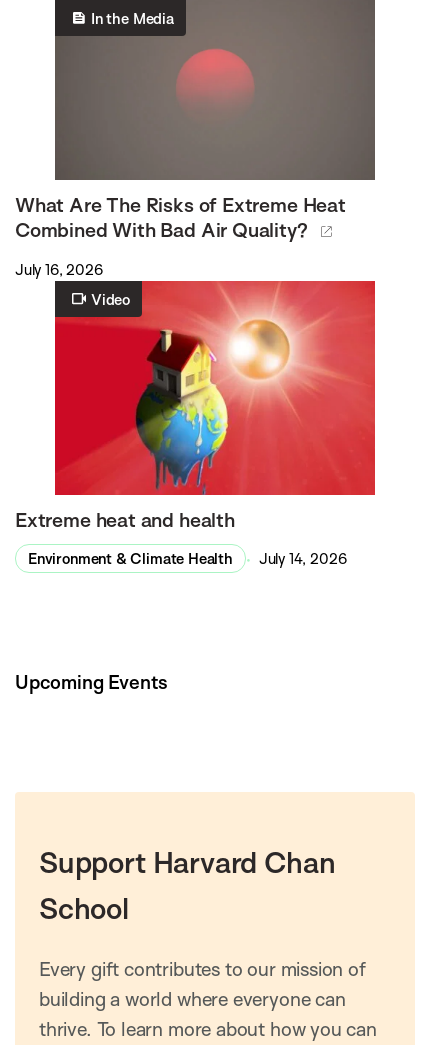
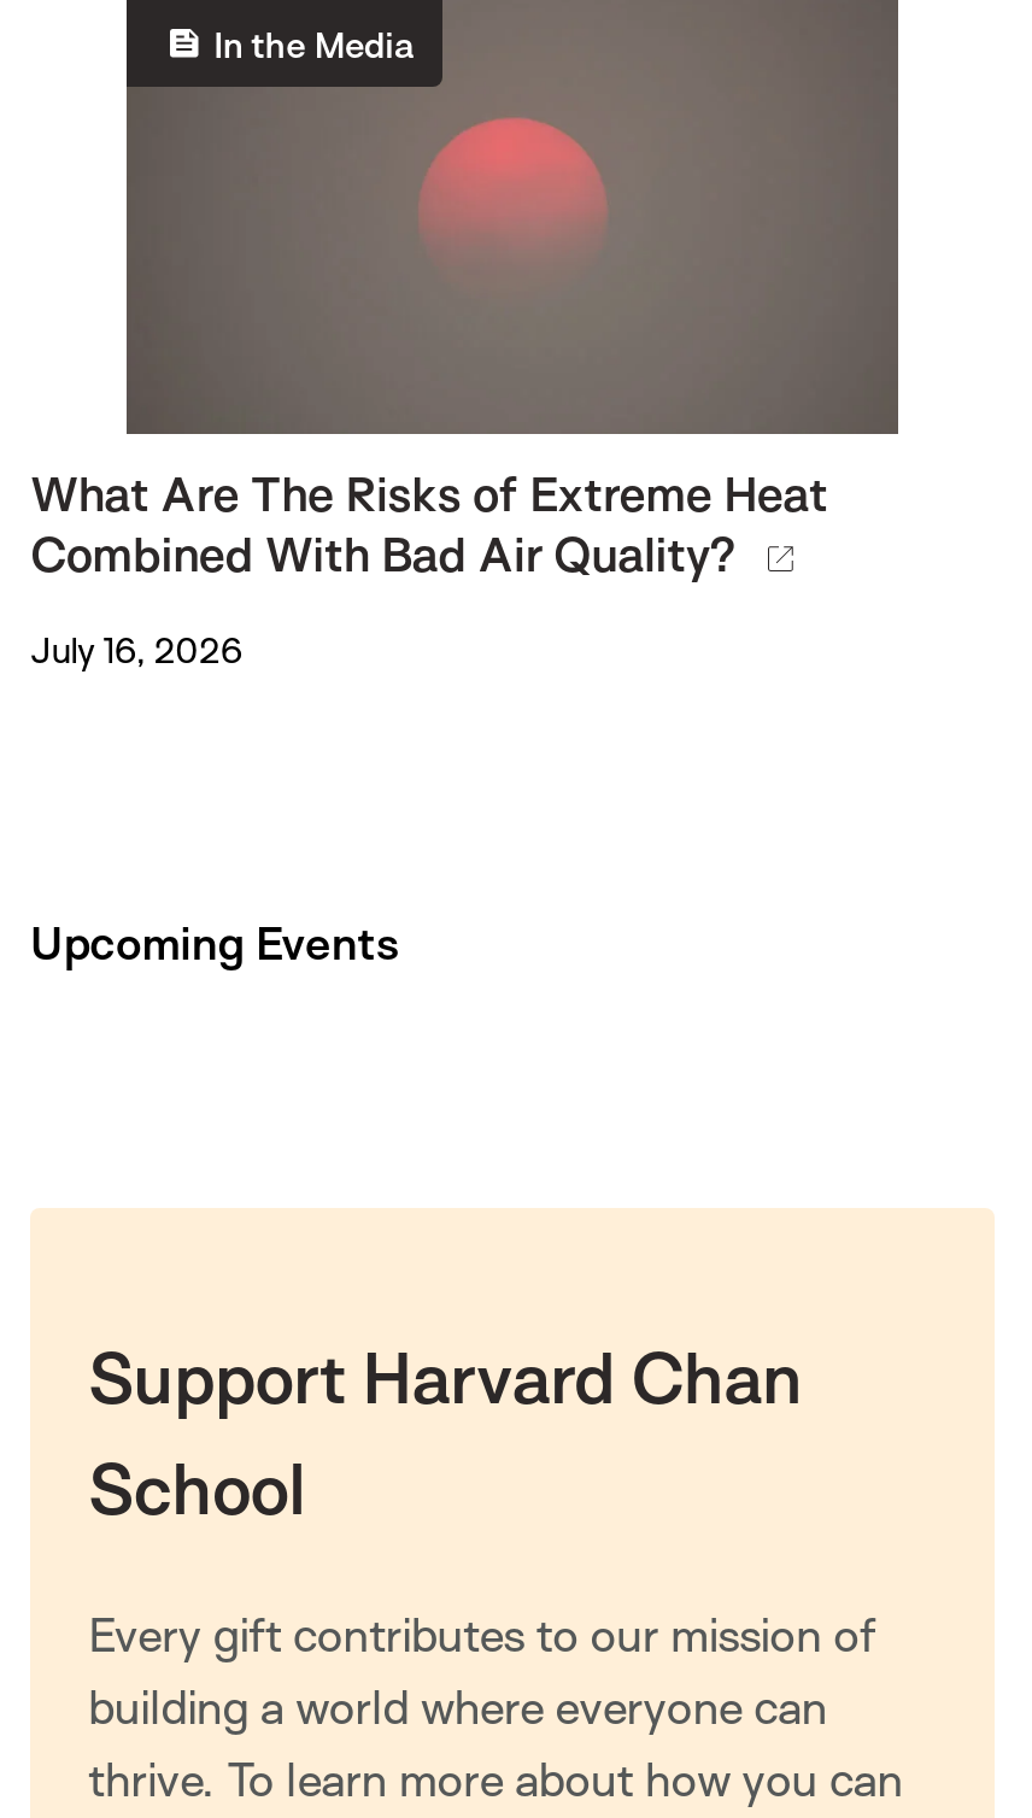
[54,280,376,496] [image] | Video -> none
[15,506,346,567] Extreme heat and health | Environment & Climate Health | July 14, 2026 -> none

